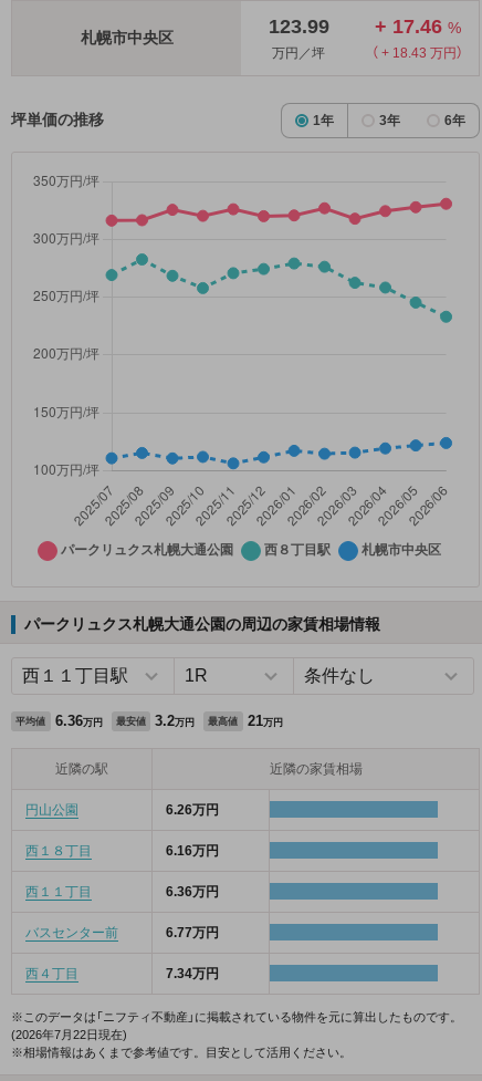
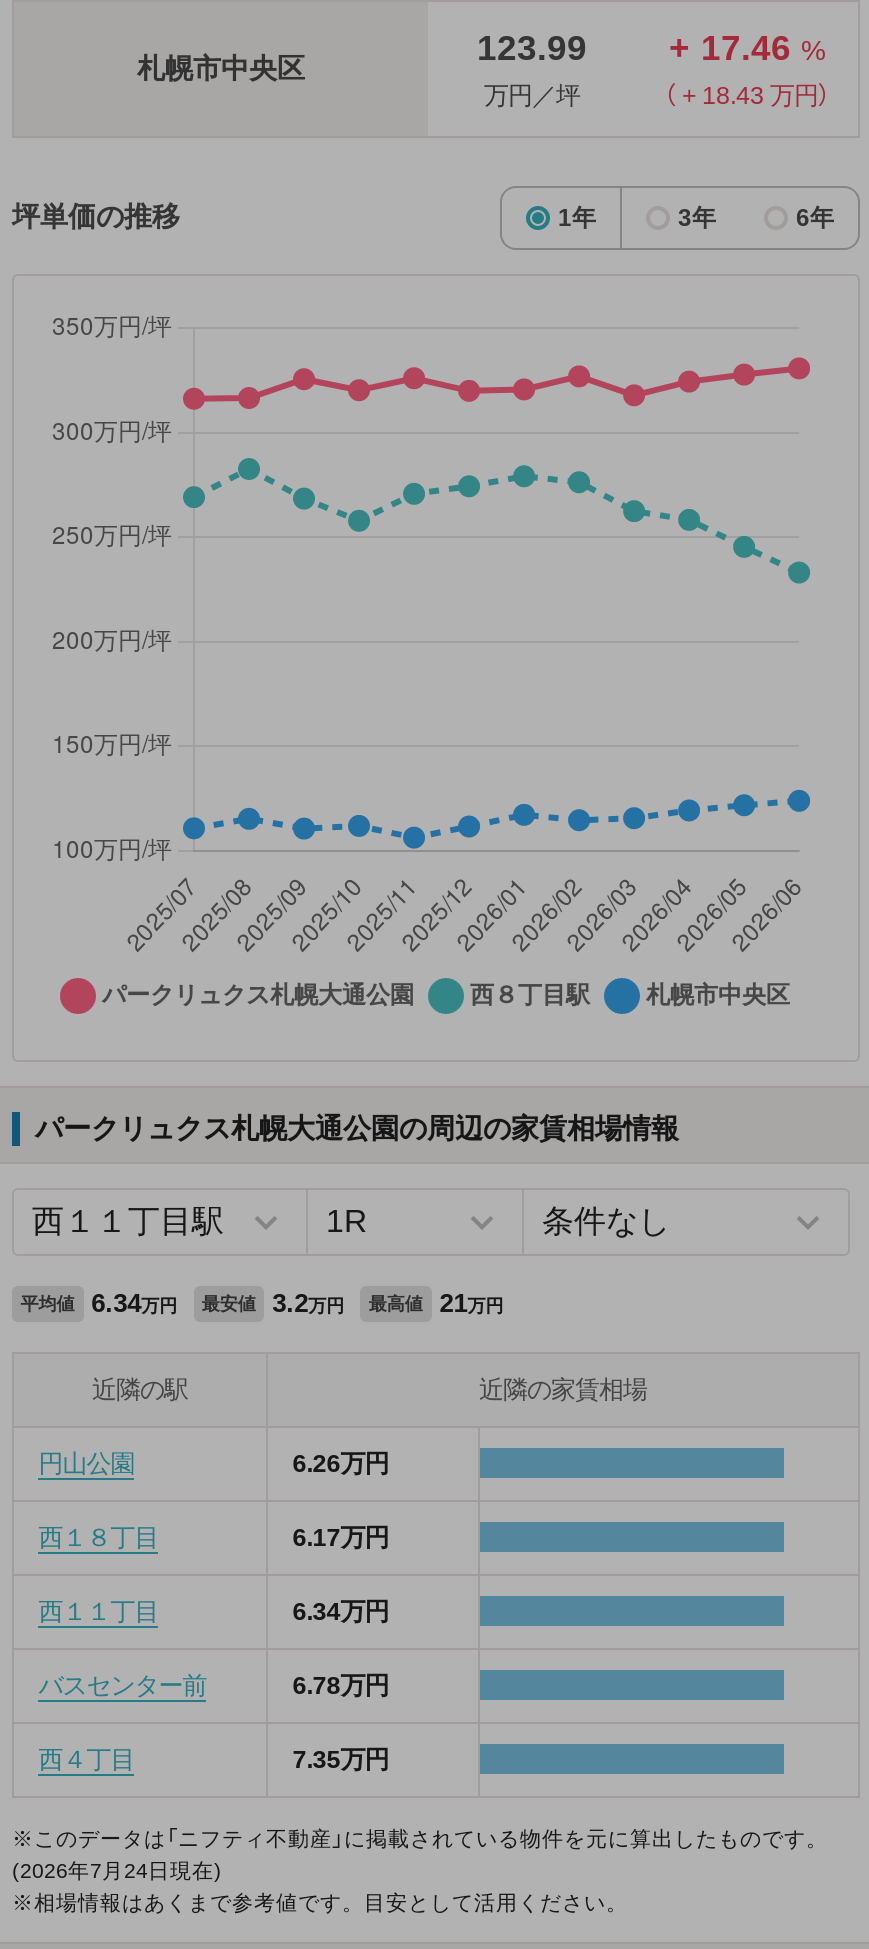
[16,712,283,729] 平均値 6.36万円 最安値 3.2万円 最高値 21万円 -> [21,1288,503,1318] 平均値 6.34万円 最安値 3.2万円 最高値 21万円
[166,843,219,858] 6.16万円 -> [292,1524,388,1552] 6.17万円
[166,884,219,899] 6.36万円 -> [292,1598,388,1626] 6.34万円
[166,925,219,940] 6.77万円 -> [292,1672,388,1700] 6.78万円
[166,966,219,981] 7.34万円 -> [292,1746,388,1774] 7.35万円
[11,1028,127,1041] (2026年7月22日現在) -> [12,1858,222,1882] (2026年7月24日現在)

